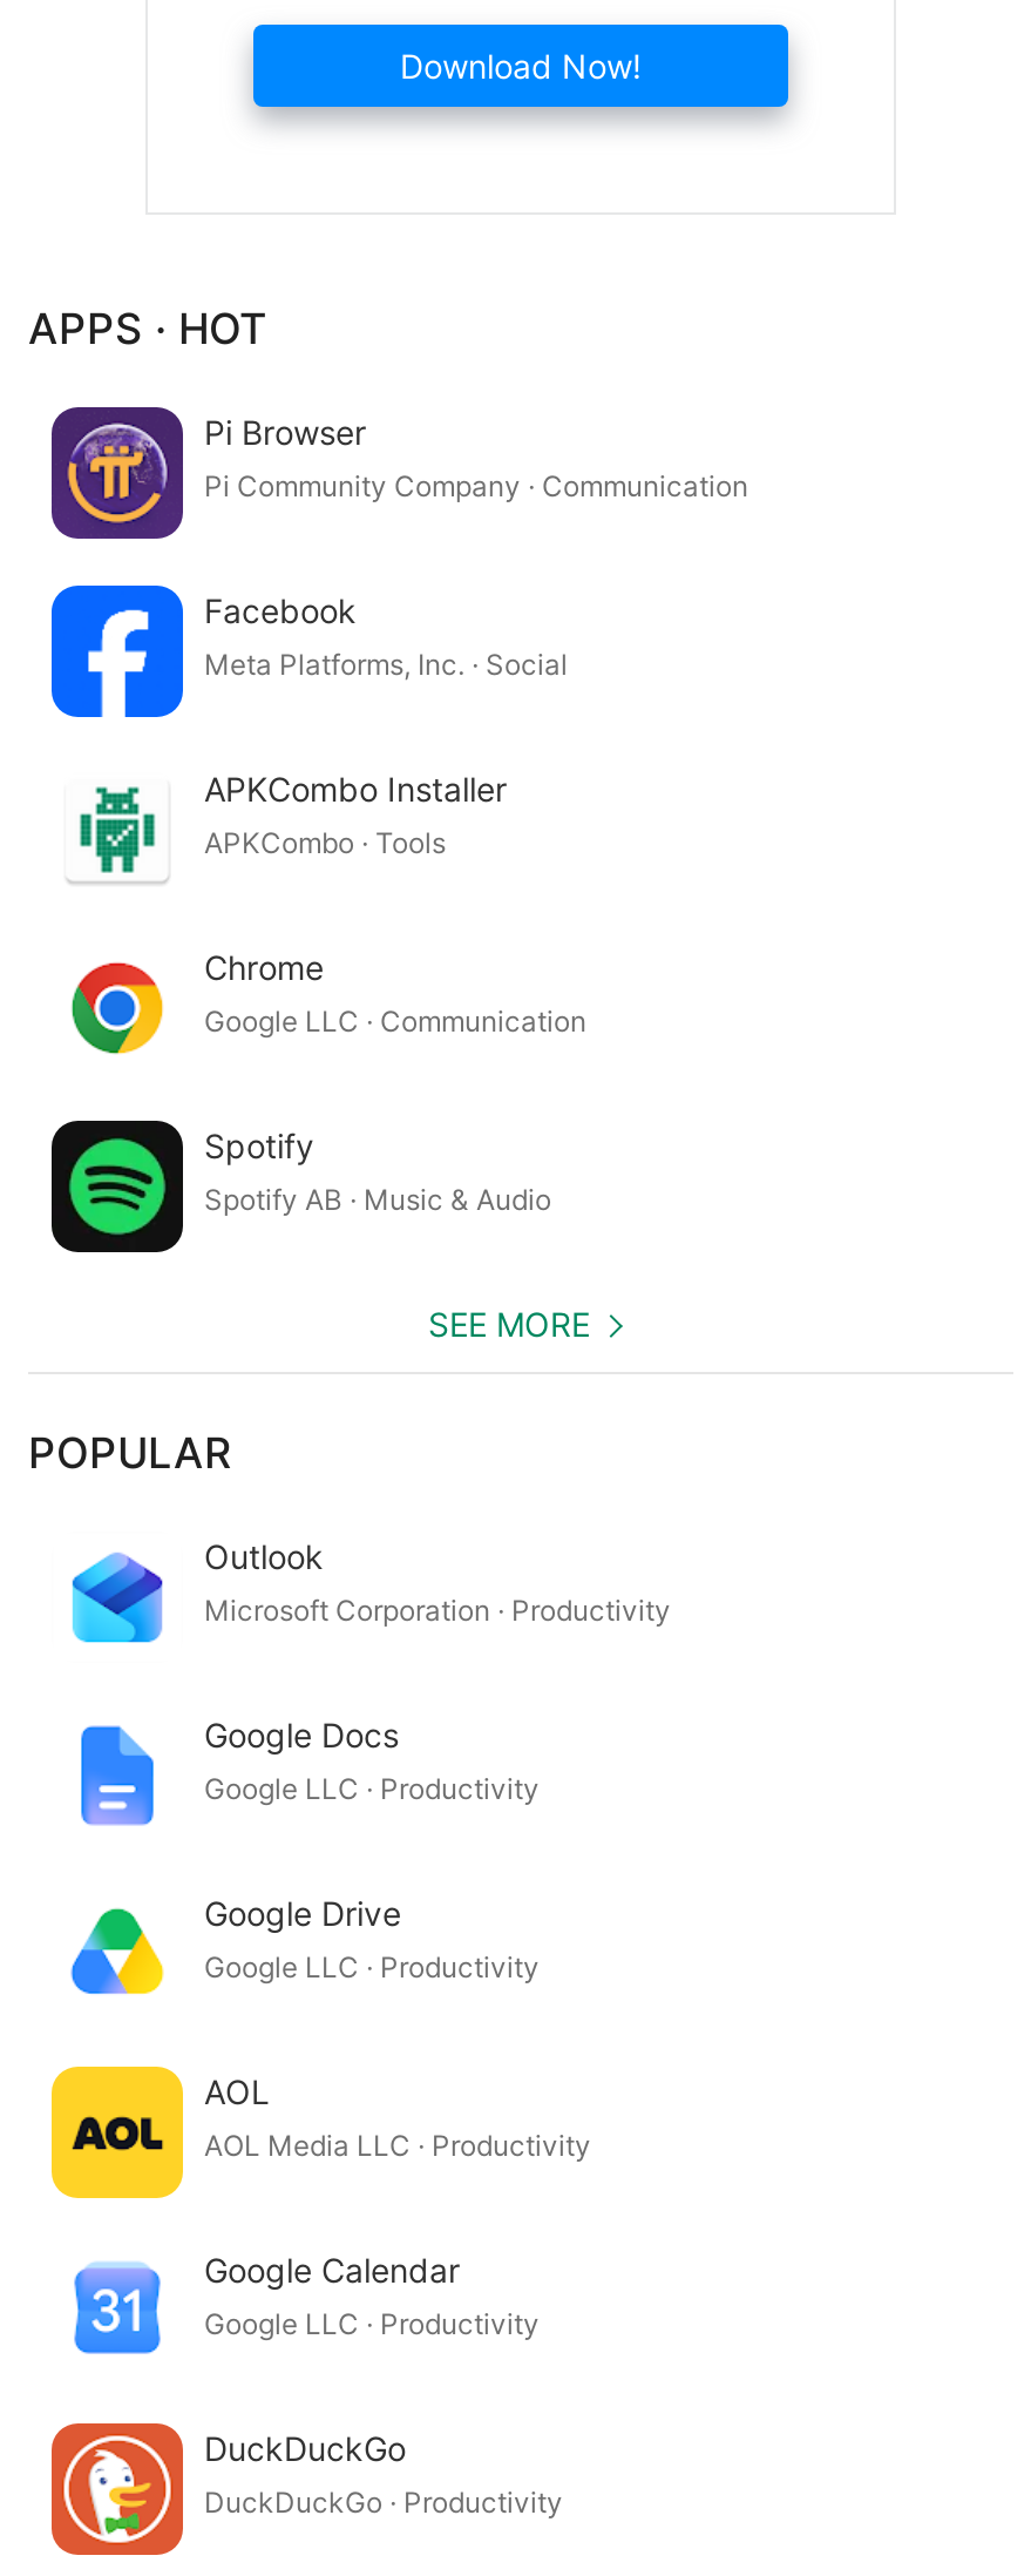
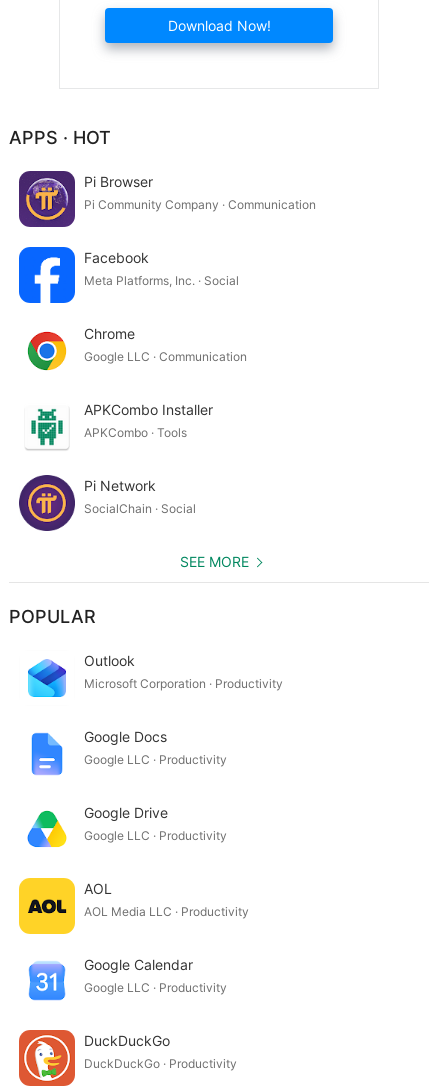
moved [73,768,507,874] -> [28,400,213,446]: [image] | APKCombo Installer | APKCombo · Tools
moved [70,946,586,1055] -> [27,324,247,371]: [image] | Chrome | Google LLC · Communication
[49,1118,551,1255] [image] | Spotify | Spotify AB · Music & Audio -> [18,474,196,532] [image] | Pi Network | SocialChain · Social

